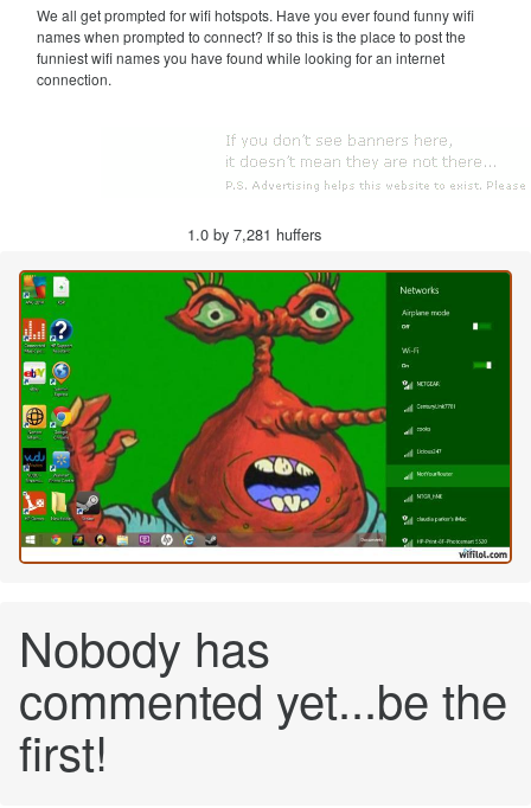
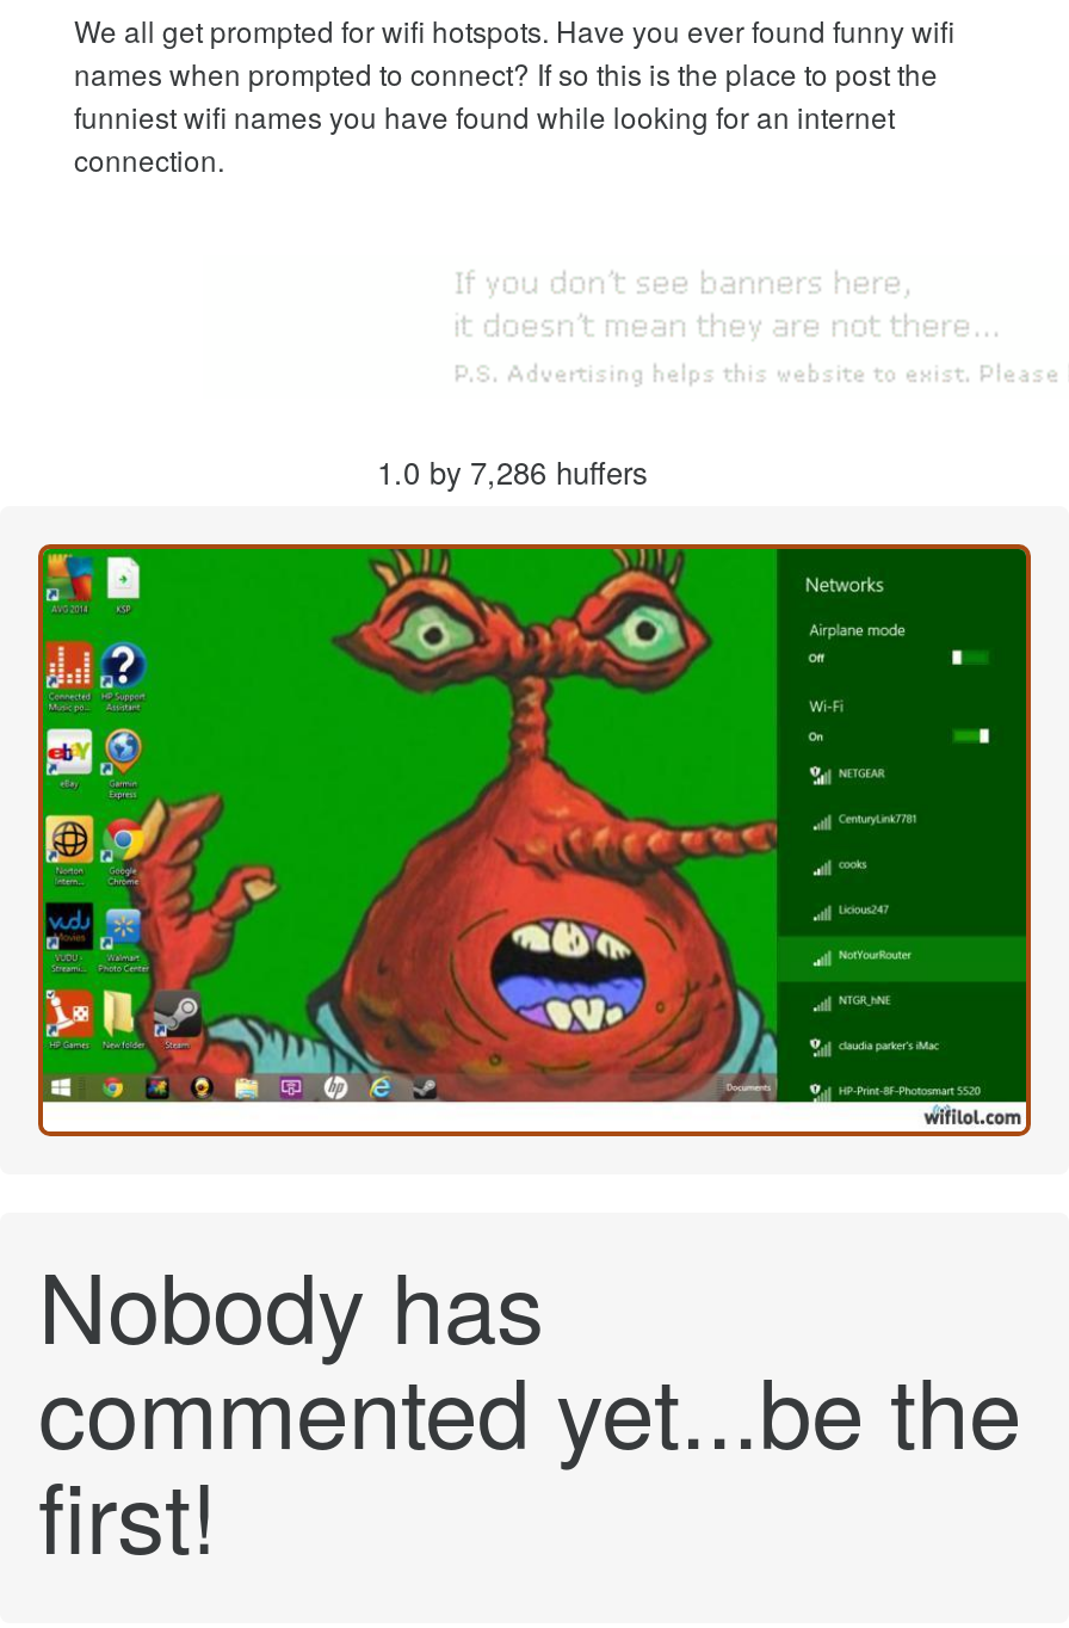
[187,222,321,245] 1.0 by 7,281 huffers -> [377,448,647,493] 1.0 by 7,286 huffers

